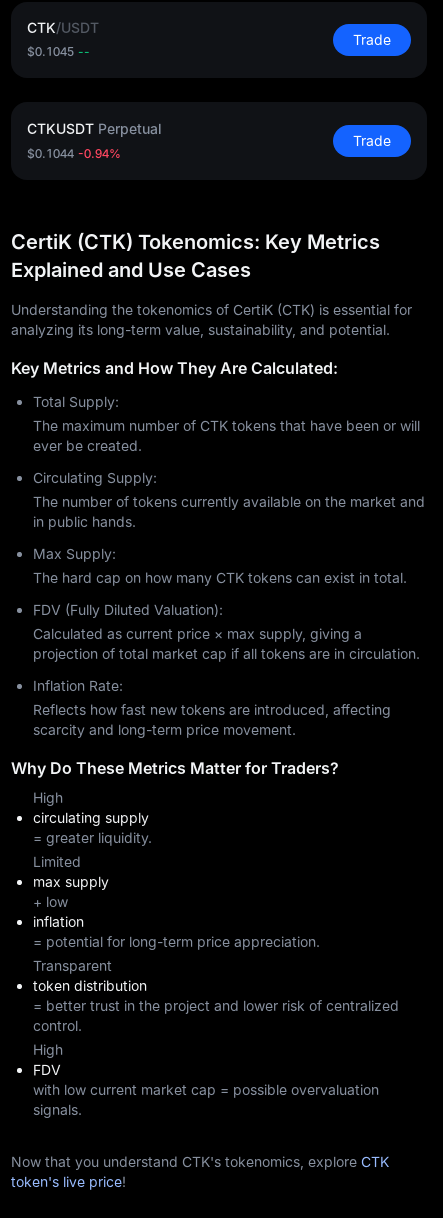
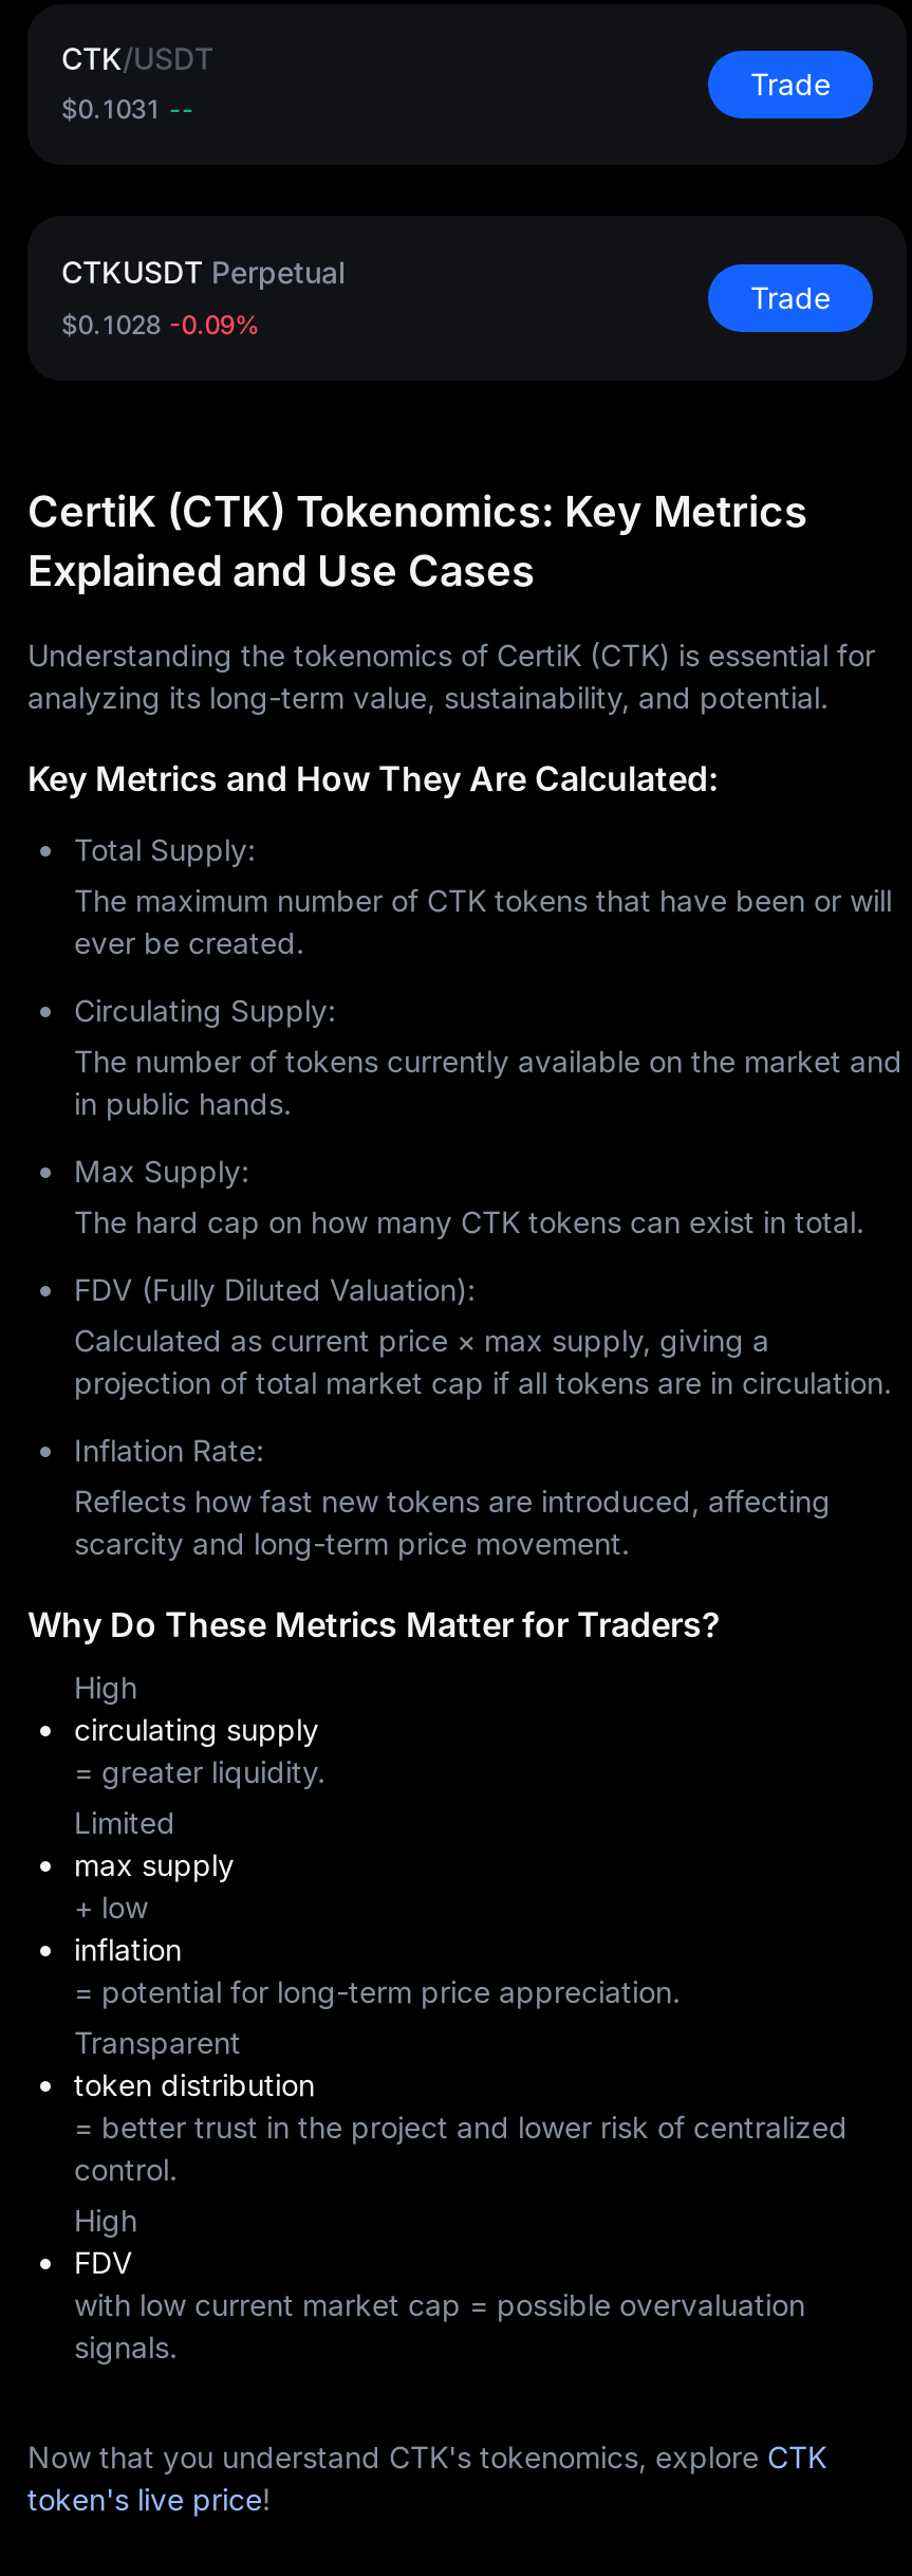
[27,44,90,59] $0.1045 -- -> [61,93,194,125] $0.1031 --
[27,146,121,161] $0.1044 -0.94% -> [61,309,260,341] $0.1028 -0.09%

